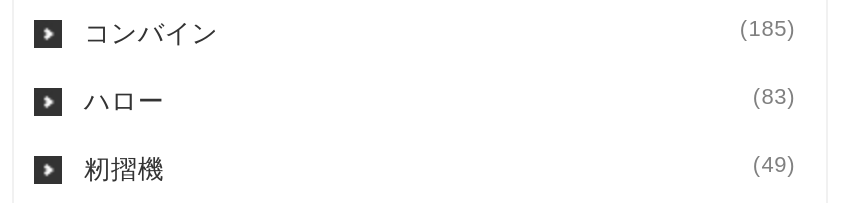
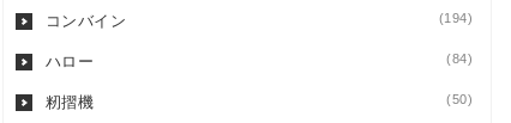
[740,16,796,40] (185) -> [439,11,473,25] (194)
[753,84,796,108] (83) -> [447,51,473,66] (84)
[753,152,796,176] (49) -> [447,92,473,106] (50)

